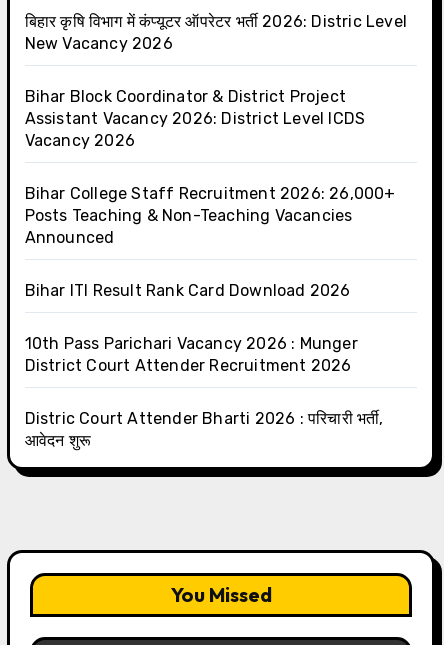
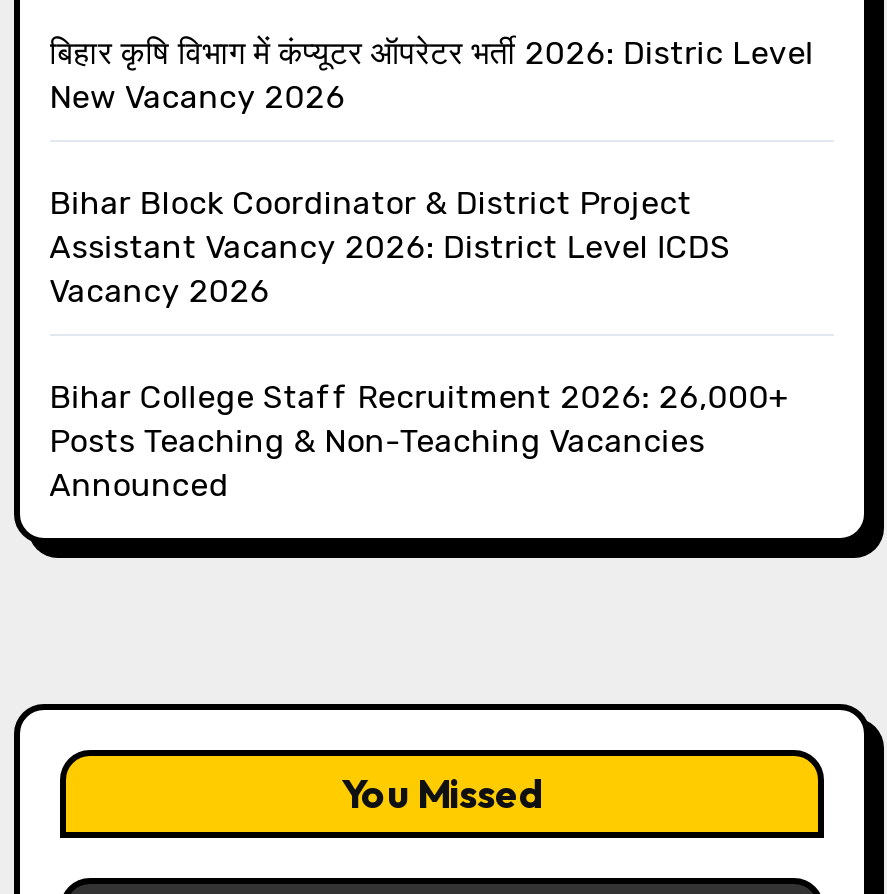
[25,281,384,450] Bihar ITI Result Rank Card Download 2026 | 10th Pass Parichari Vacancy 2026 : Munger | District Court Attender Recruitment 2026 | Distric Court Attender Bharti 2026 : परिचारी भर्ती, | आवेदन शुरू -> none

